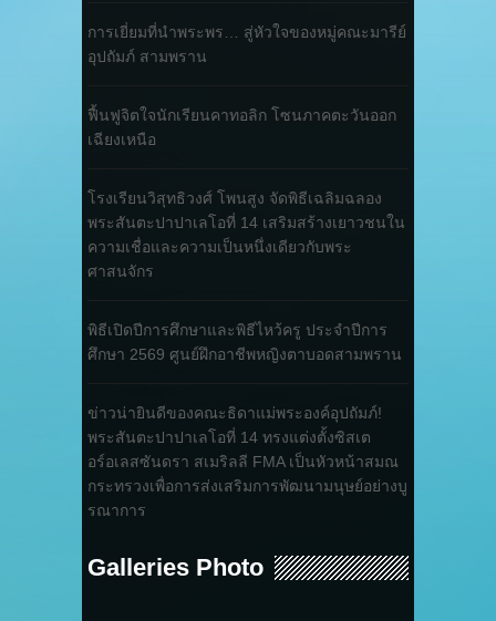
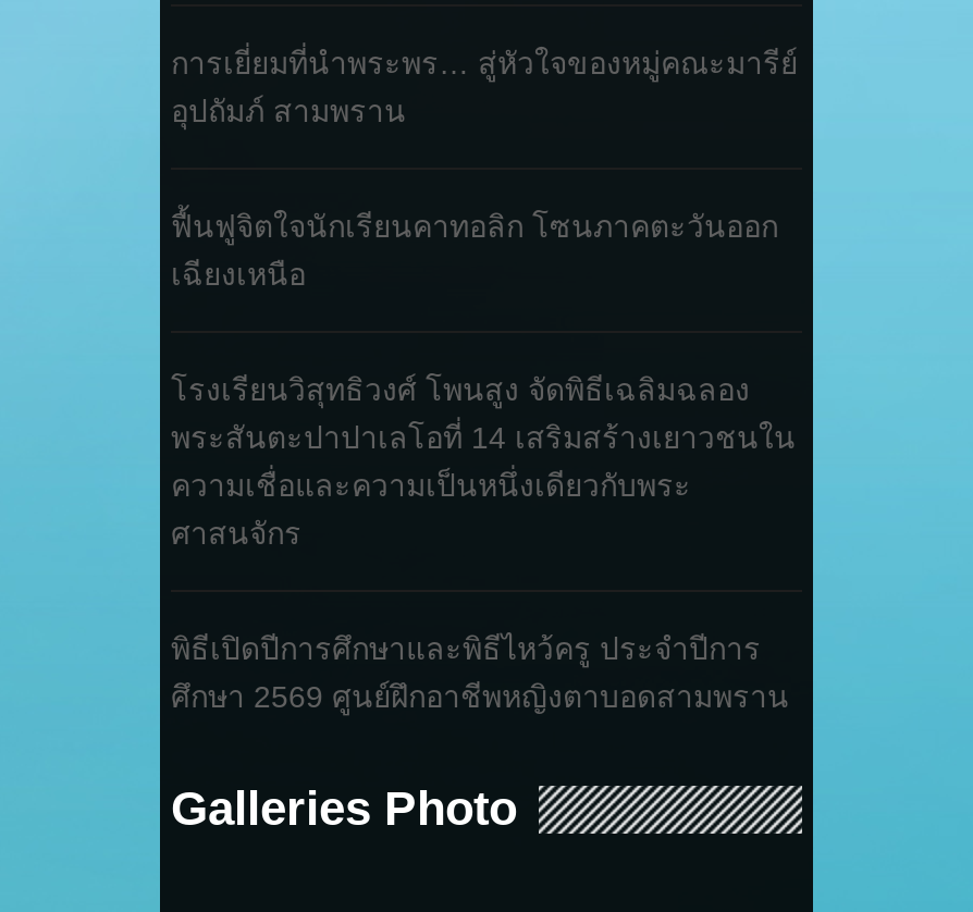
[87,404,407,519] ข่าวน่ายินดีของคณะธิดาแม่พระองค์อุปถัมภ์! | พระสันตะปาปาเลโอที่ 14 ทรงแต่งตั้งซิสเต | อร์อเลสซันดรา สเมริลลี FMA เป็นหัวหน้าสมณ | กระทรวงเพื่อการส่งเสริมการพัฒนามนุษย์อย่างบู | รณาการ -> none

